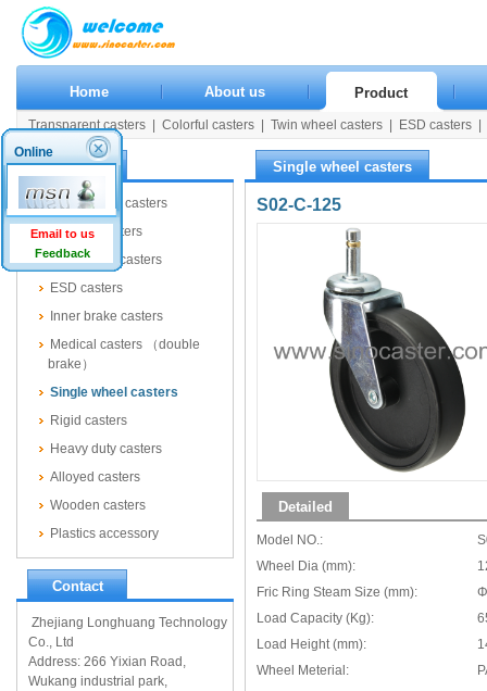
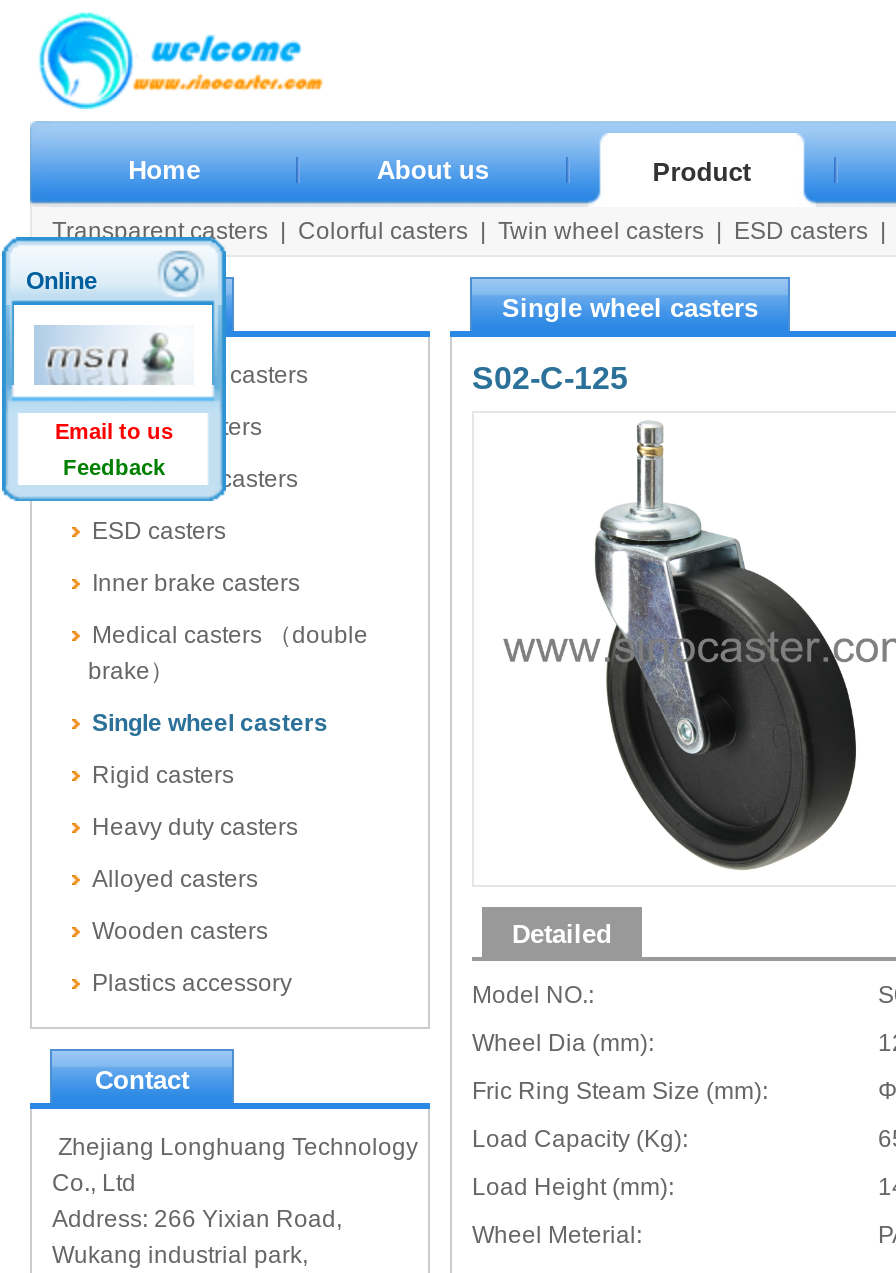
[25,10,73,55] [image] -> [48,21,128,103] [image]

